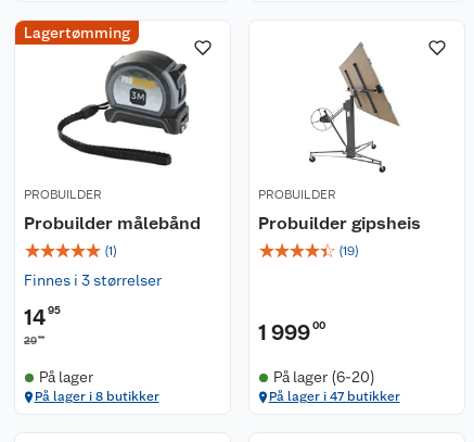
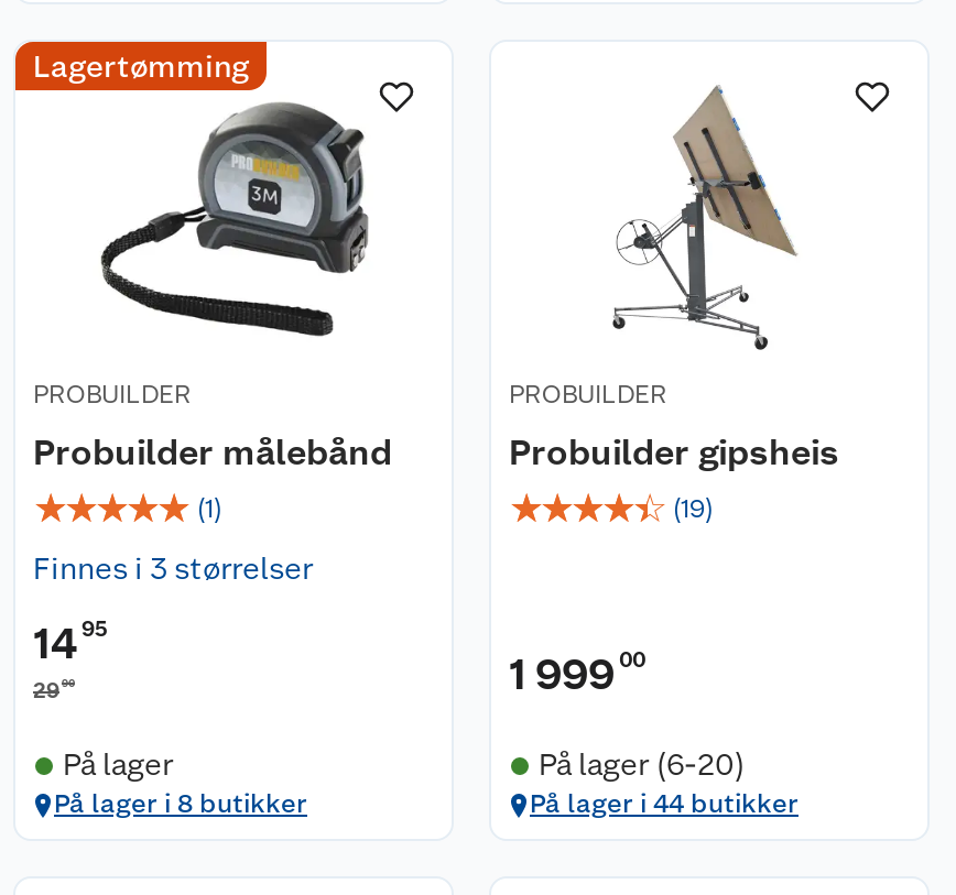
[268,389,400,404] På lager i 47 butikker -> [530,788,799,819] På lager i 44 butikker

